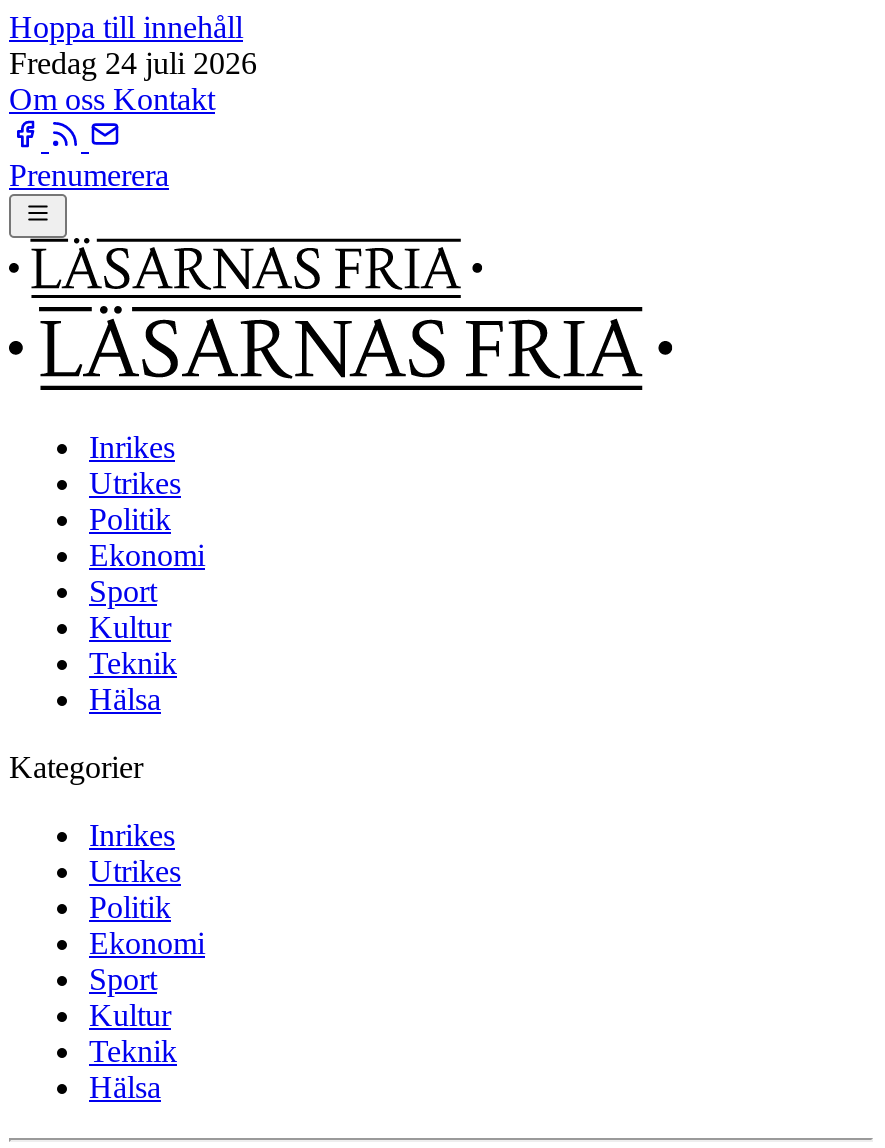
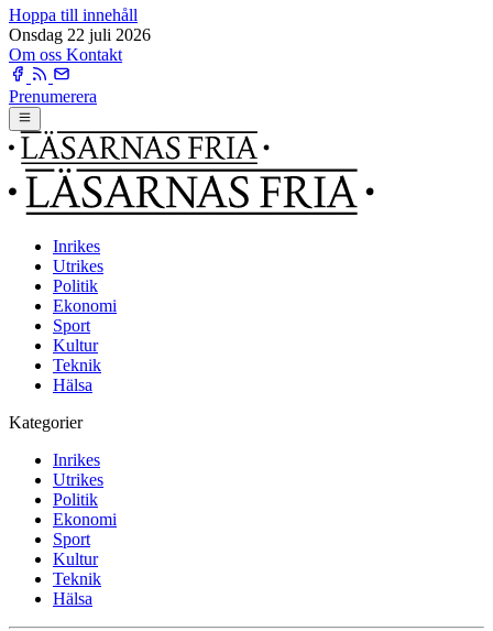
[9,46,257,80] Fredag 24 juli 2026 -> [9,25,151,44] Onsdag 22 juli 2026

